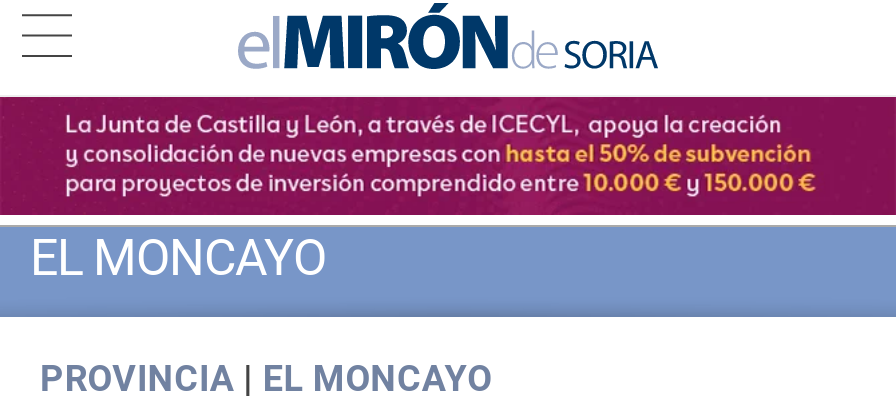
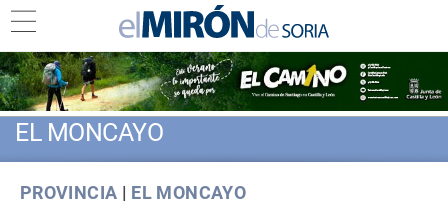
[6,95,890,217] [image] -> [3,51,445,112] [image]

